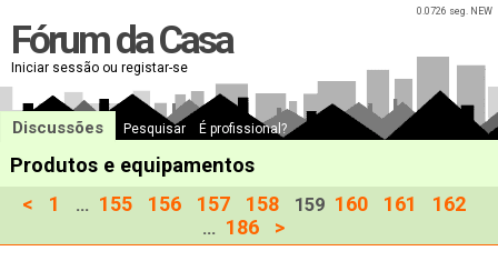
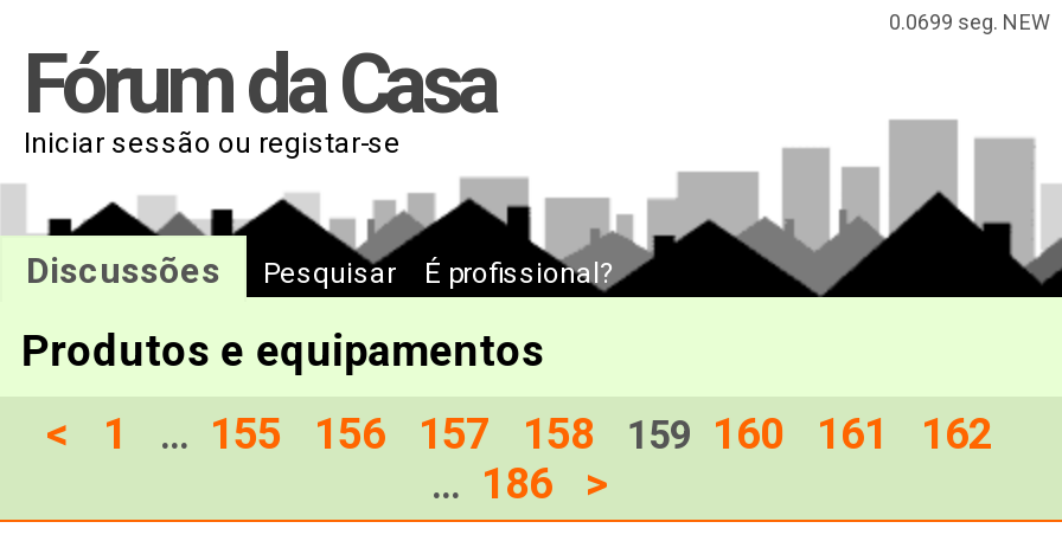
[417,6,492,17] 0.0726 seg. NEW -> [889,11,1050,34] 0.0699 seg. NEW

